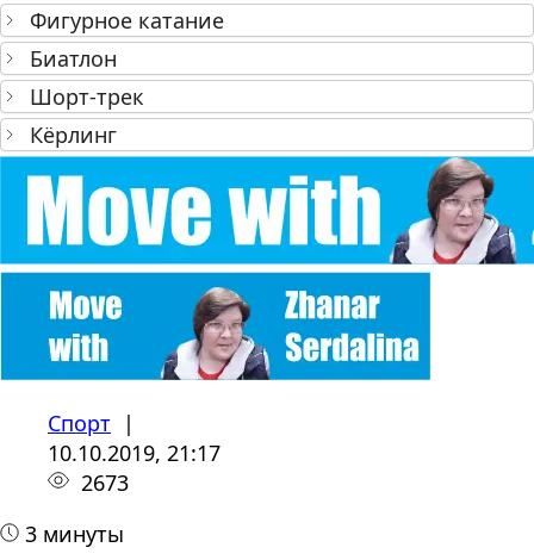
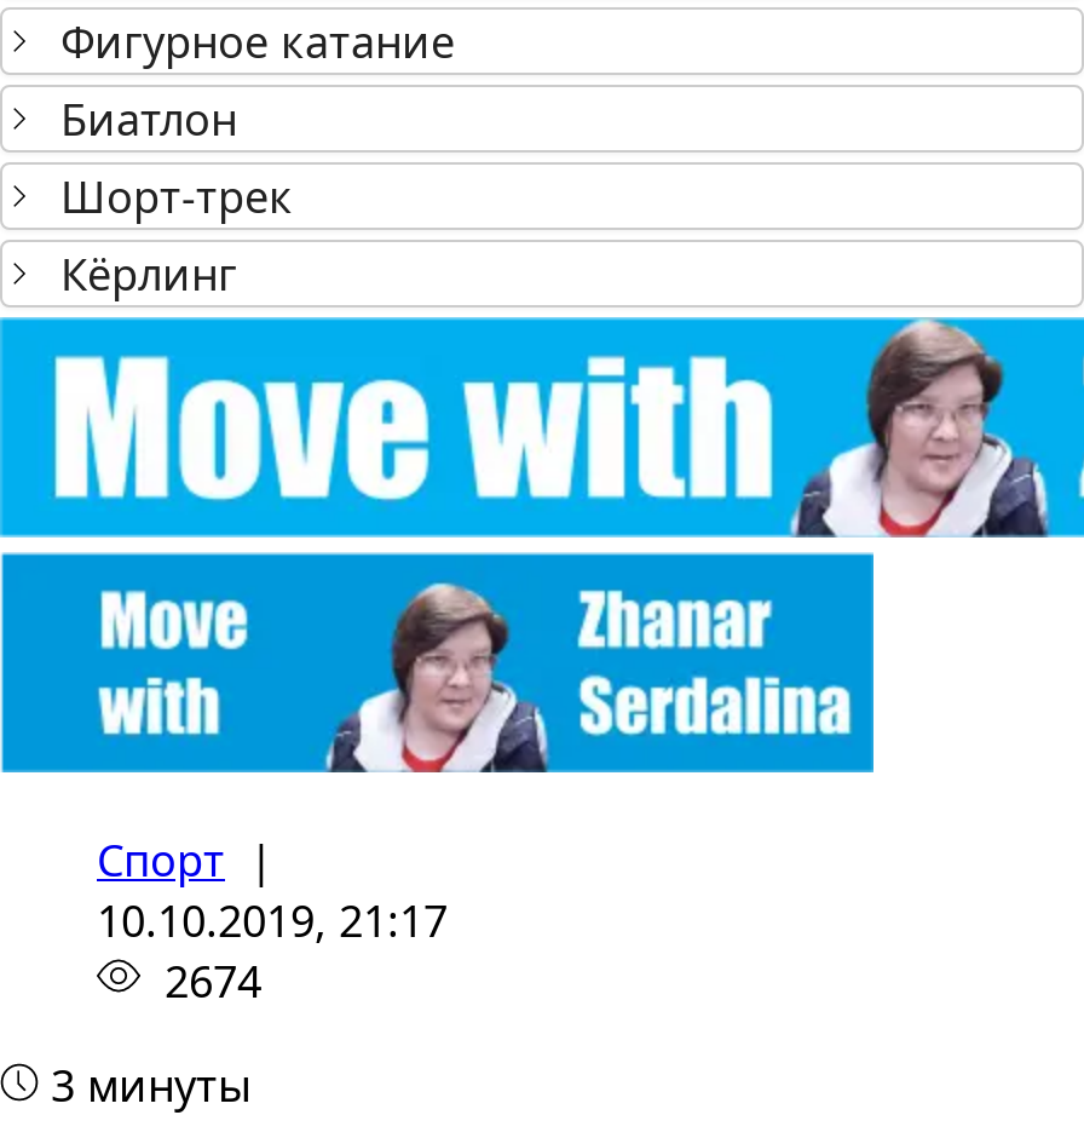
[81,469,129,497] 2673 -> [165,953,261,1011] 2674

